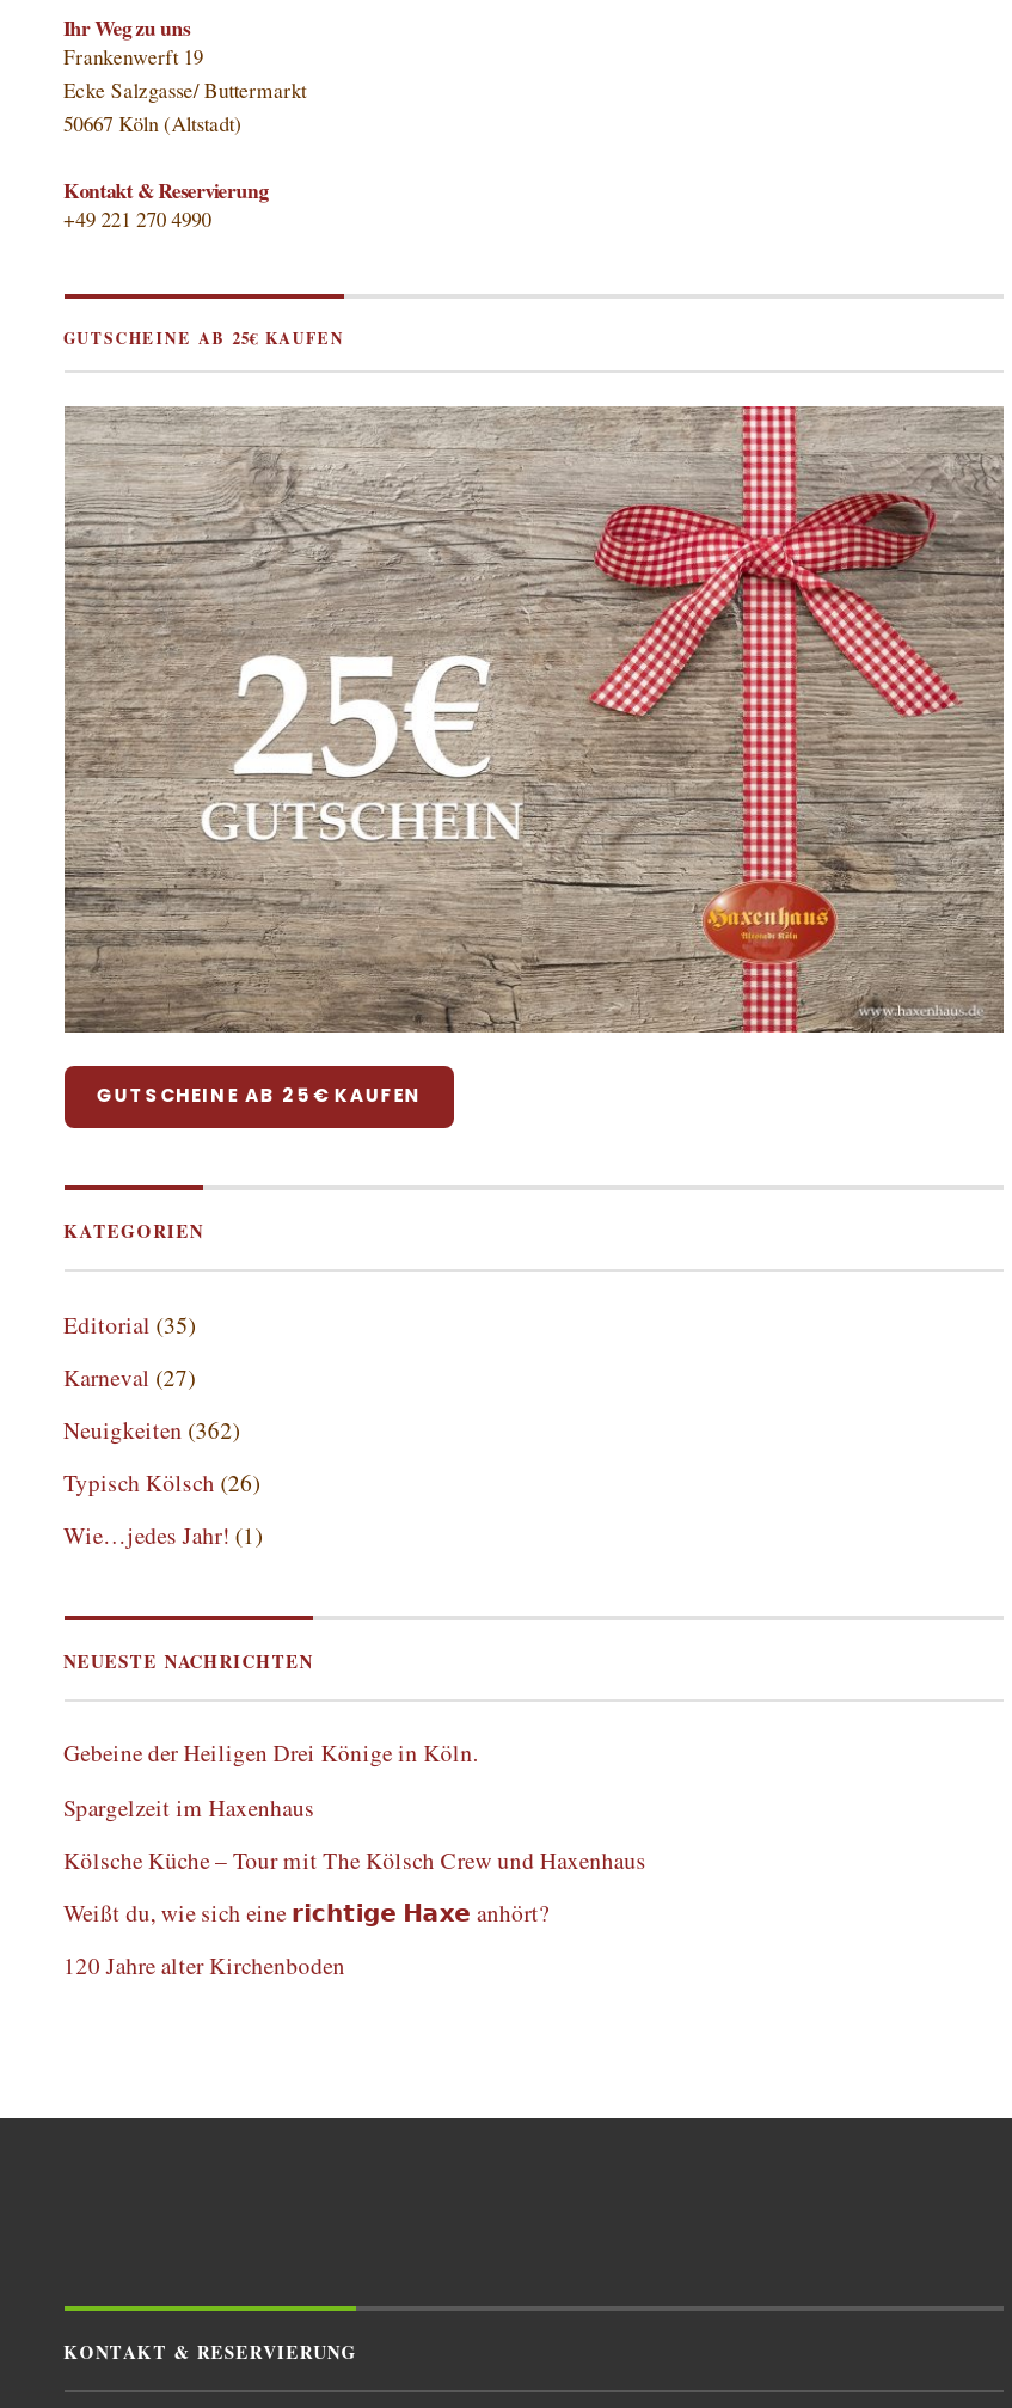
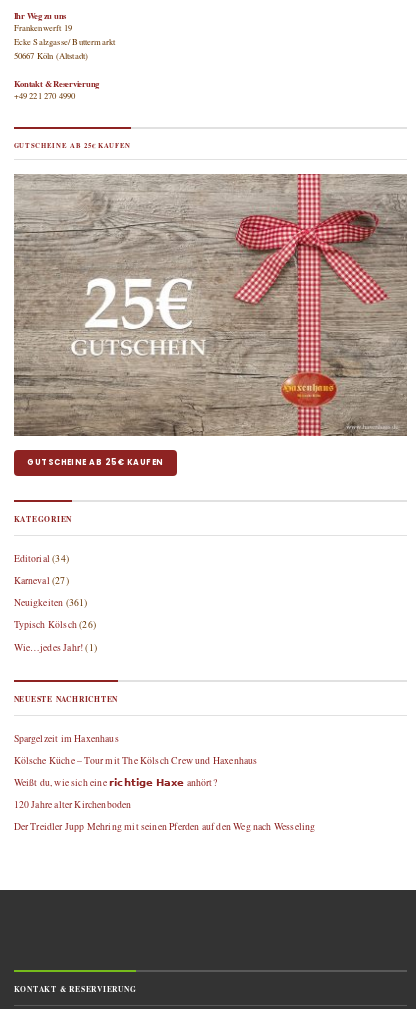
[63,1309,196,1340] Editorial (35) -> [13,552,69,565] Editorial (34)
[63,1415,240,1446] Neuigkeiten (362) -> [13,596,87,609] Neuigkeiten (361)
[63,1739,478,1770] Gebeine der Heiligen Drei Könige in Köln. -> none
moved [63,1792,646,1981] -> [13,732,257,811]: Spargelzeit im Haxenhaus | Kölsche Küche – Tour mit The Kölsch Crew und Haxenhaus | 120 Jahre alter Kirchenboden
none -> [13,820,315,833] Der Treidler Jupp Mehring mit seinen Pferden auf den Weg nach Wesseling

